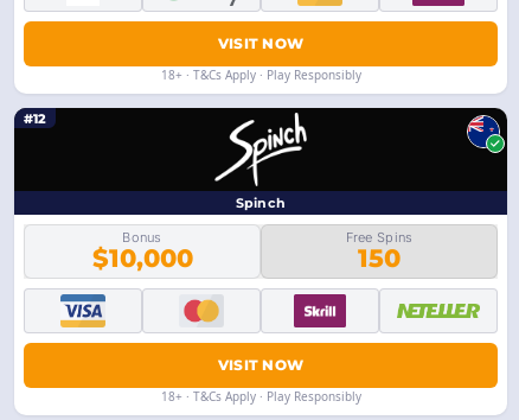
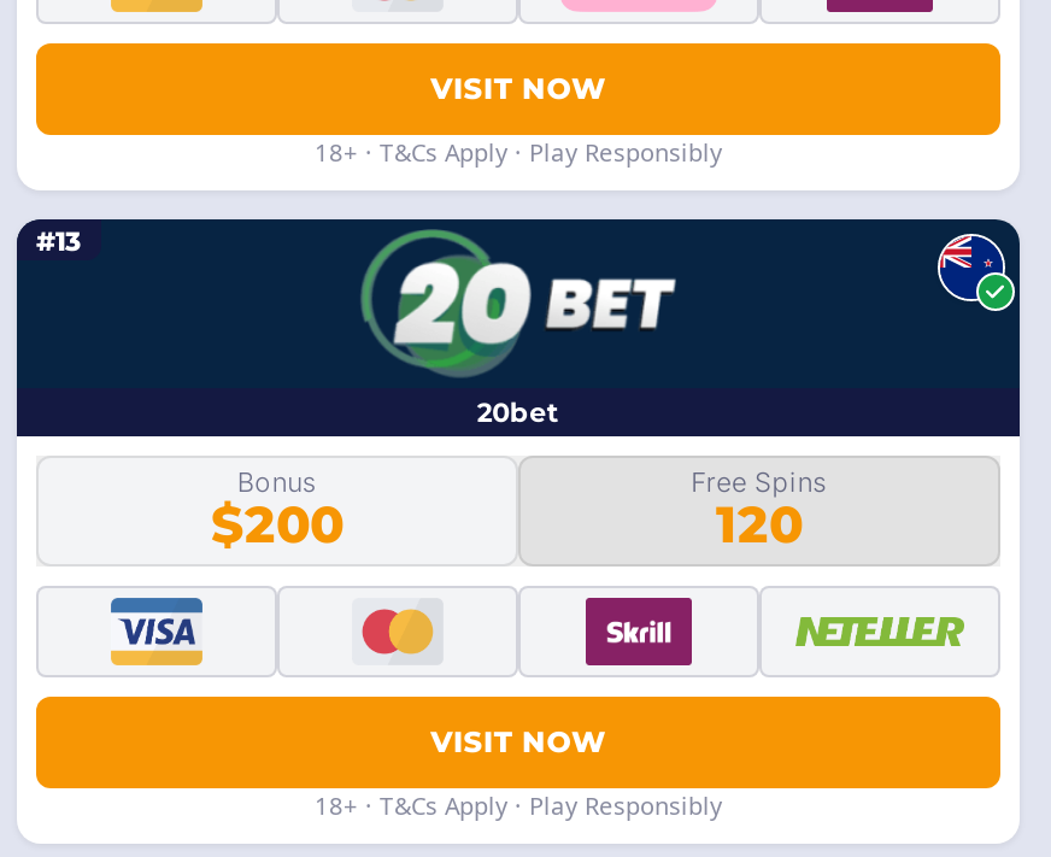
[14,108,507,191] [image] | #12 -> [17,219,1020,386] [image] | #13
[235,195,286,211] Spinch -> [477,395,560,429] 20bet
[92,243,193,273] $10,000 -> [211,494,344,554] $200
[358,243,401,273] 150 -> [716,494,803,554] 120

